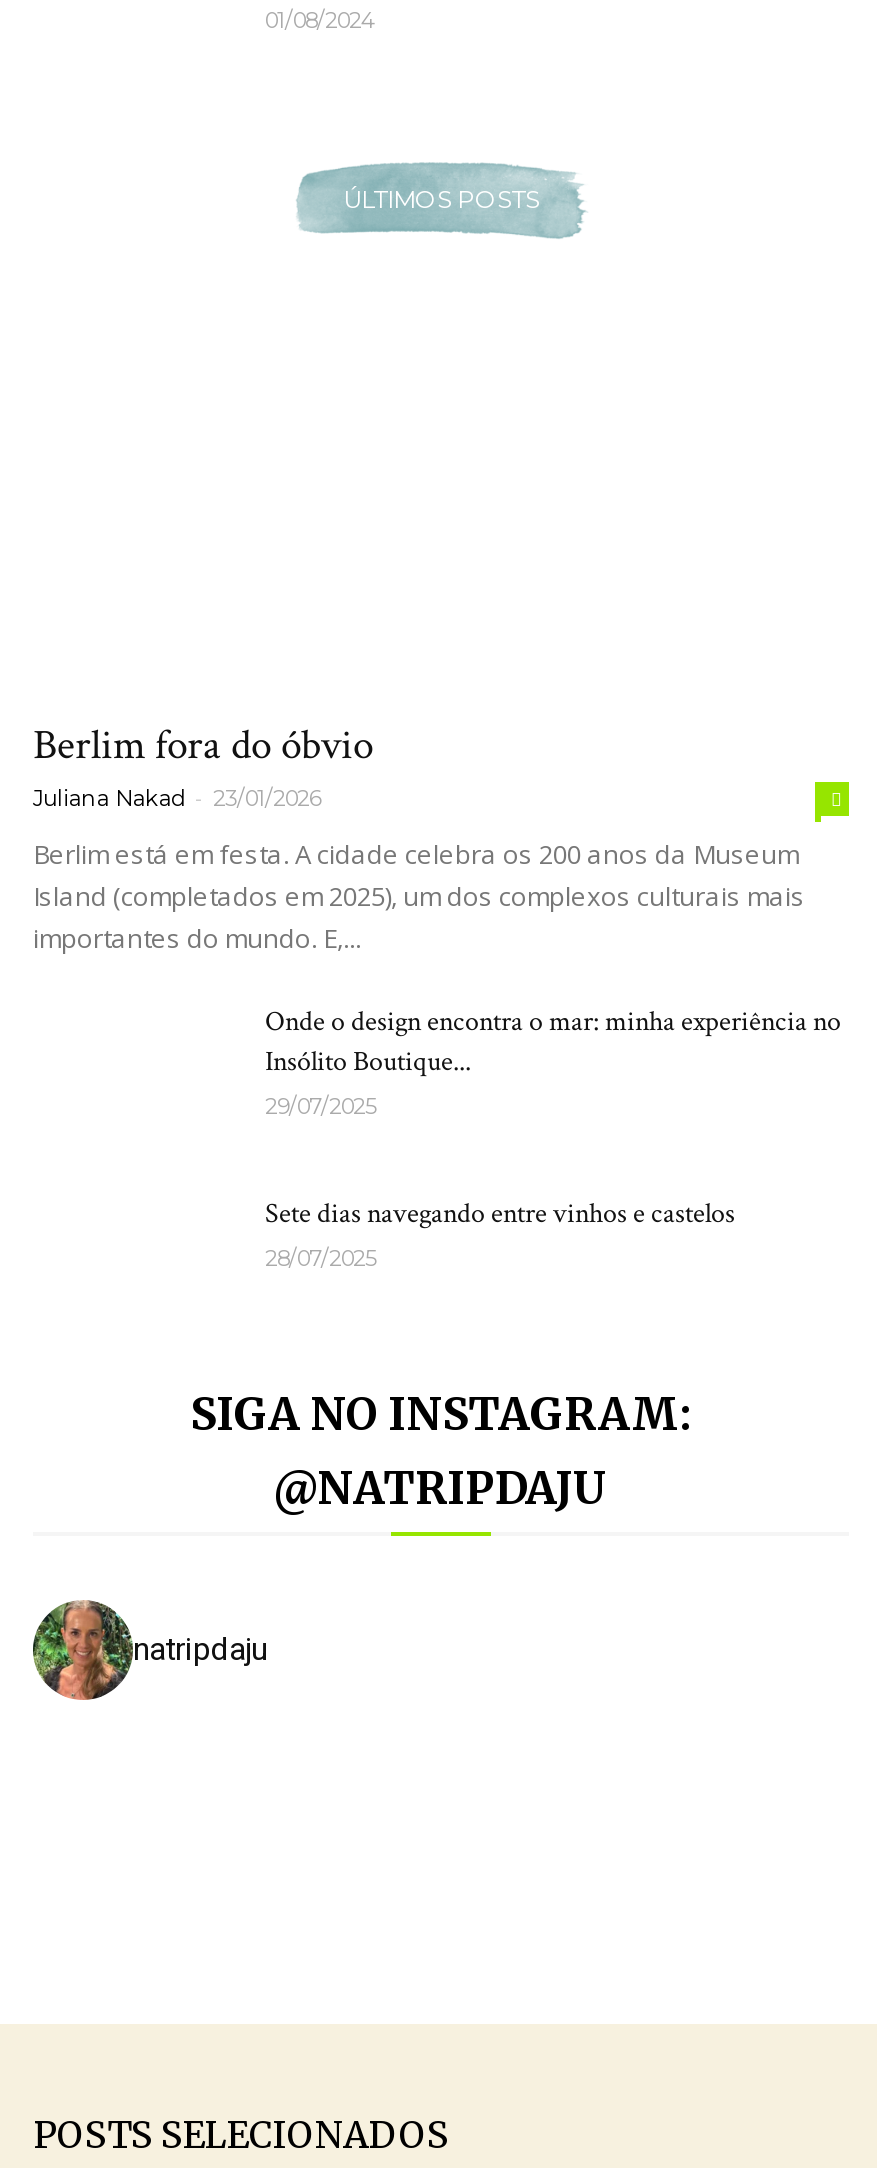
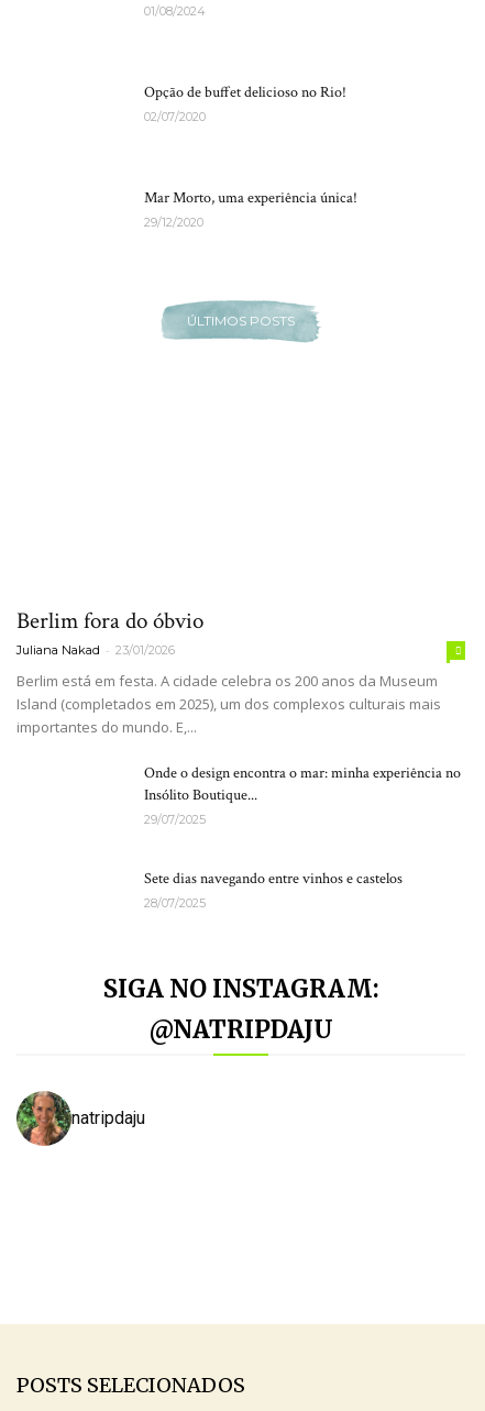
none -> [144,82,346,124] Opção de buffet delicioso no Rio! | 02/07/2020
none -> [144,188,357,230] Mar Morto, uma experiência única! | 29/12/2020

